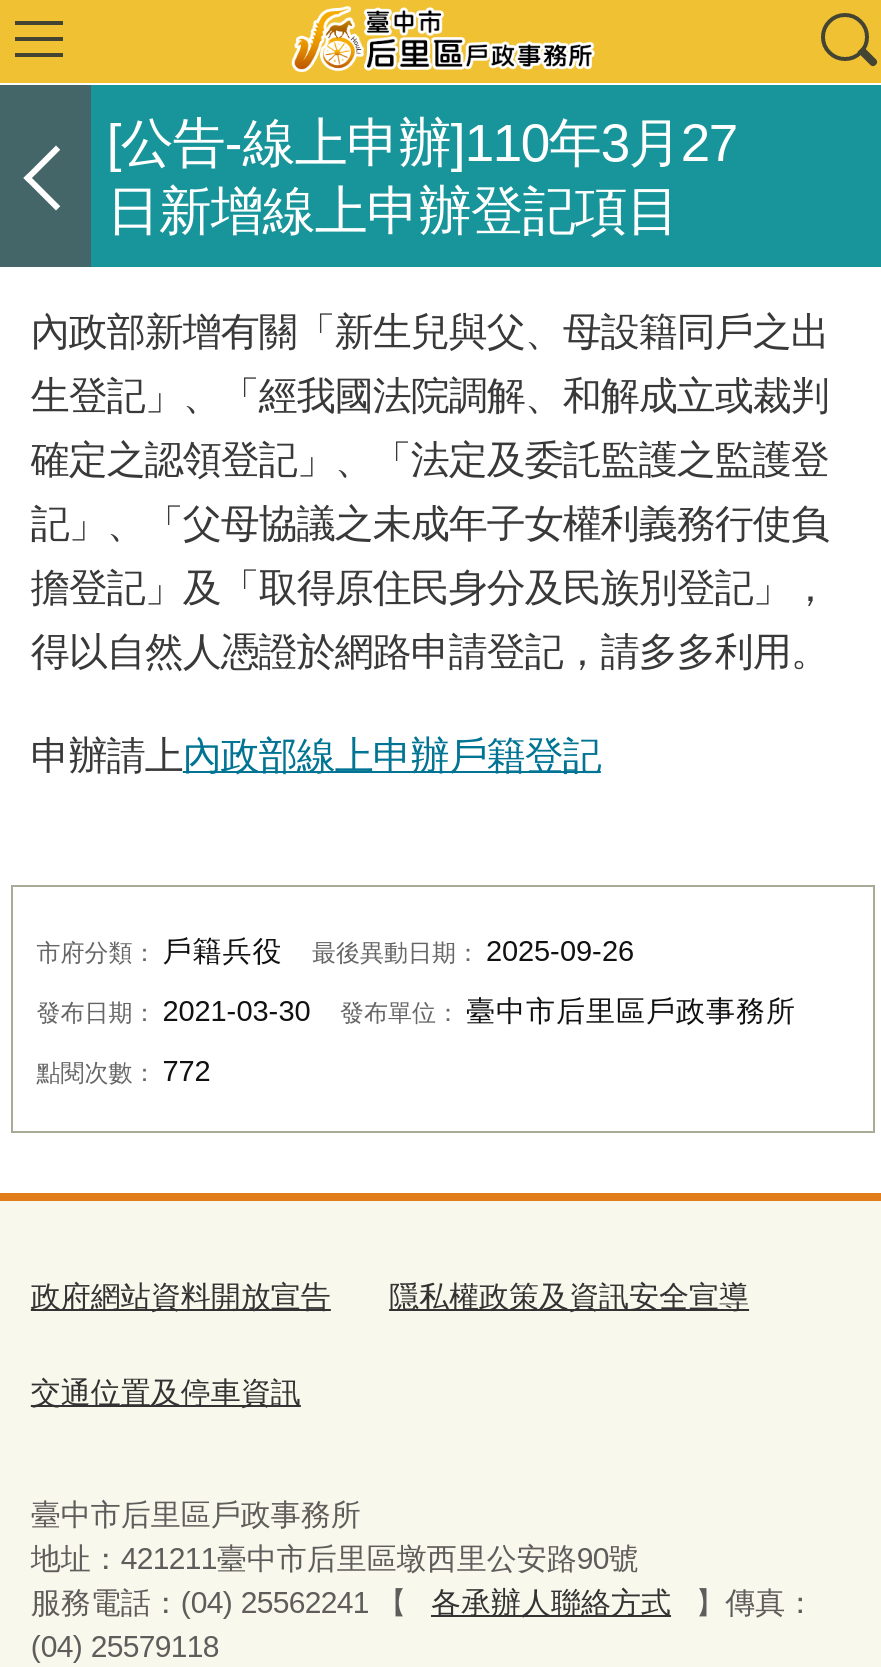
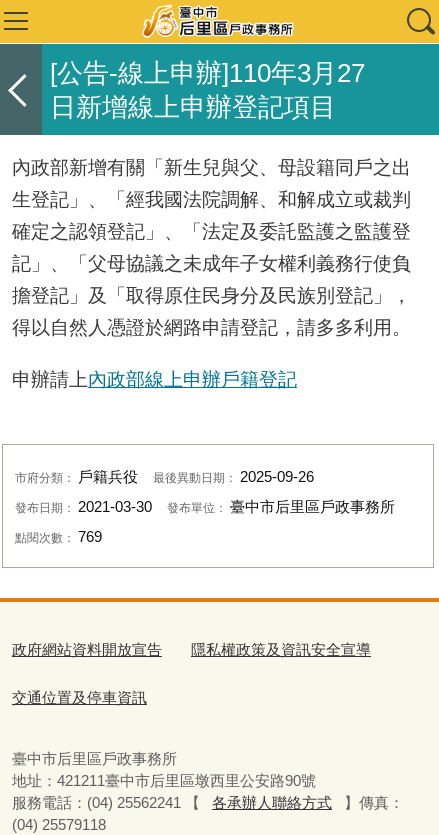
[36,1055,210,1087] 點閱次數：772 -> [15,529,102,545] 點閱次數：769

